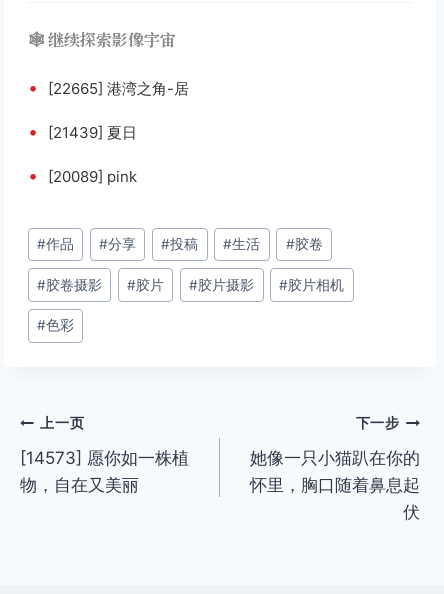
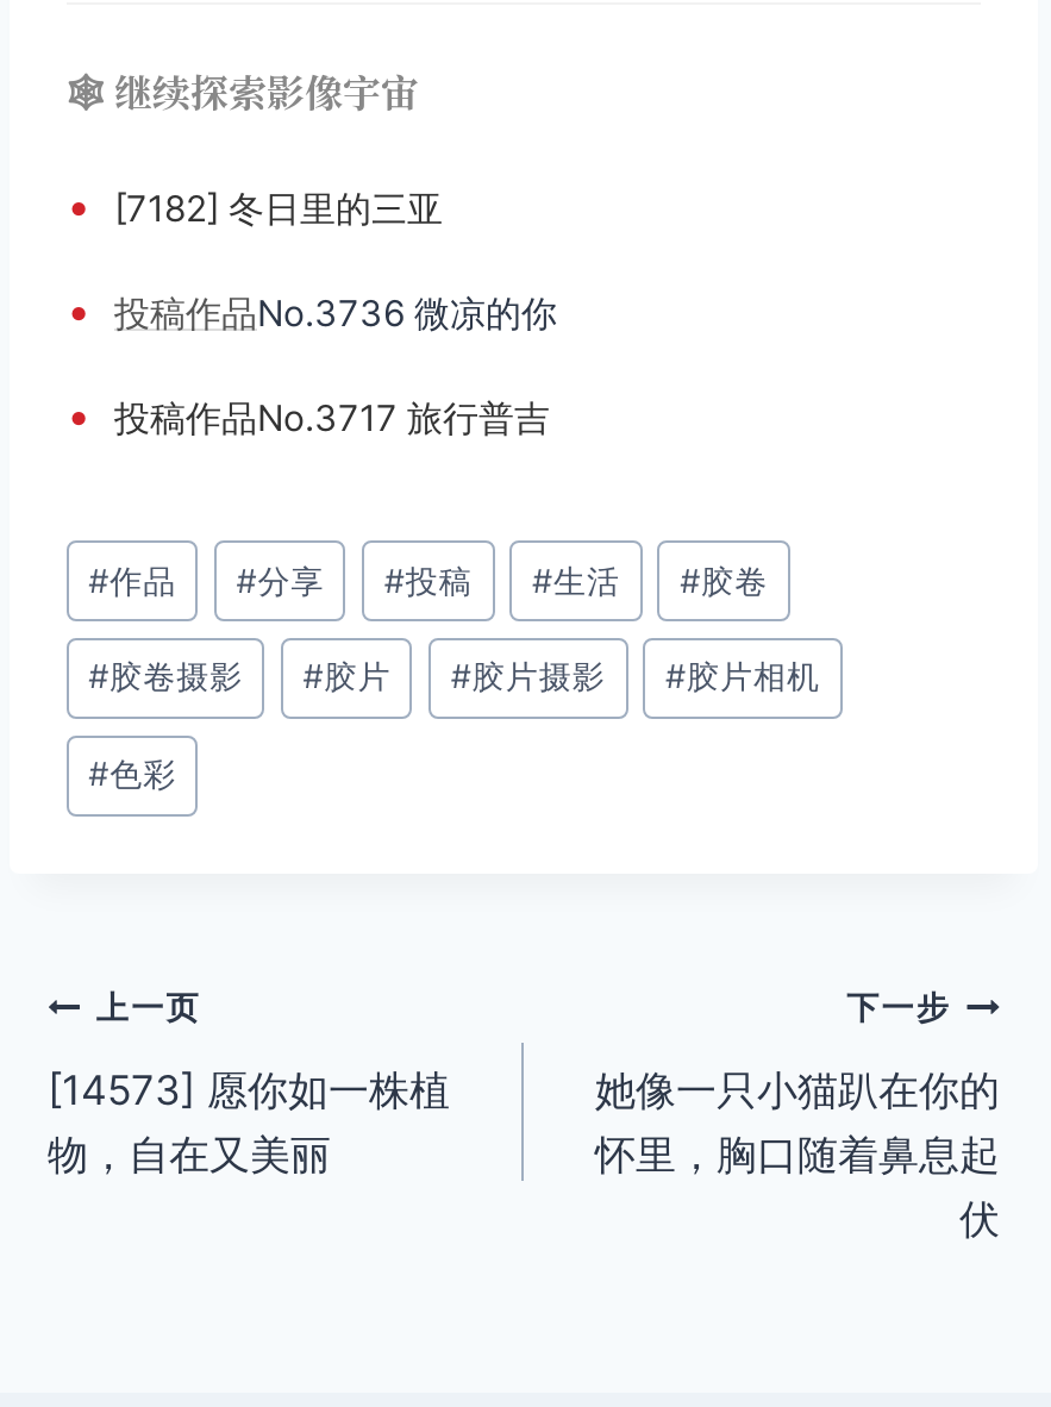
[28,77,189,98] • [22665] 港湾之角-居 -> [67,182,443,232] • [7182] 冬日里的三亚
[28,121,137,142] • [21439] 夏日 -> [67,286,557,336] • 投稿作品No.3736 微凉的你
[28,165,137,186] • [20089] pink -> [67,391,550,441] • 投稿作品No.3717 旅行普吉

